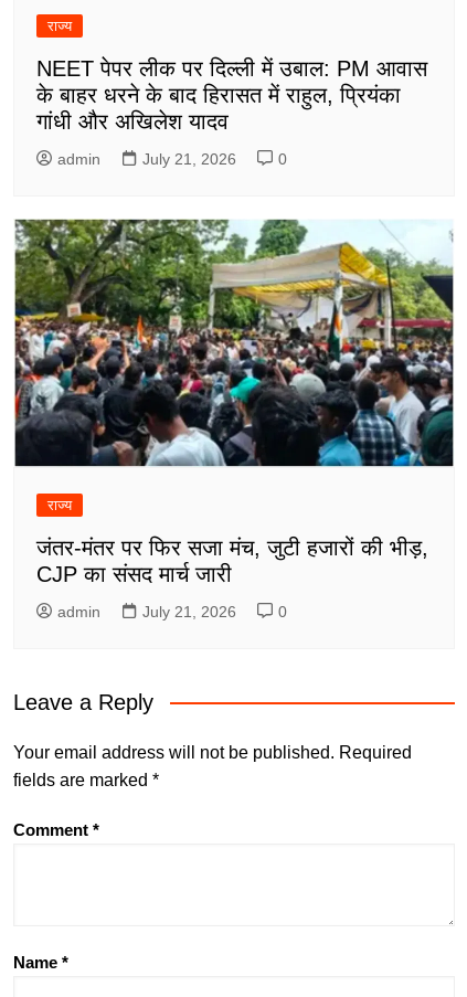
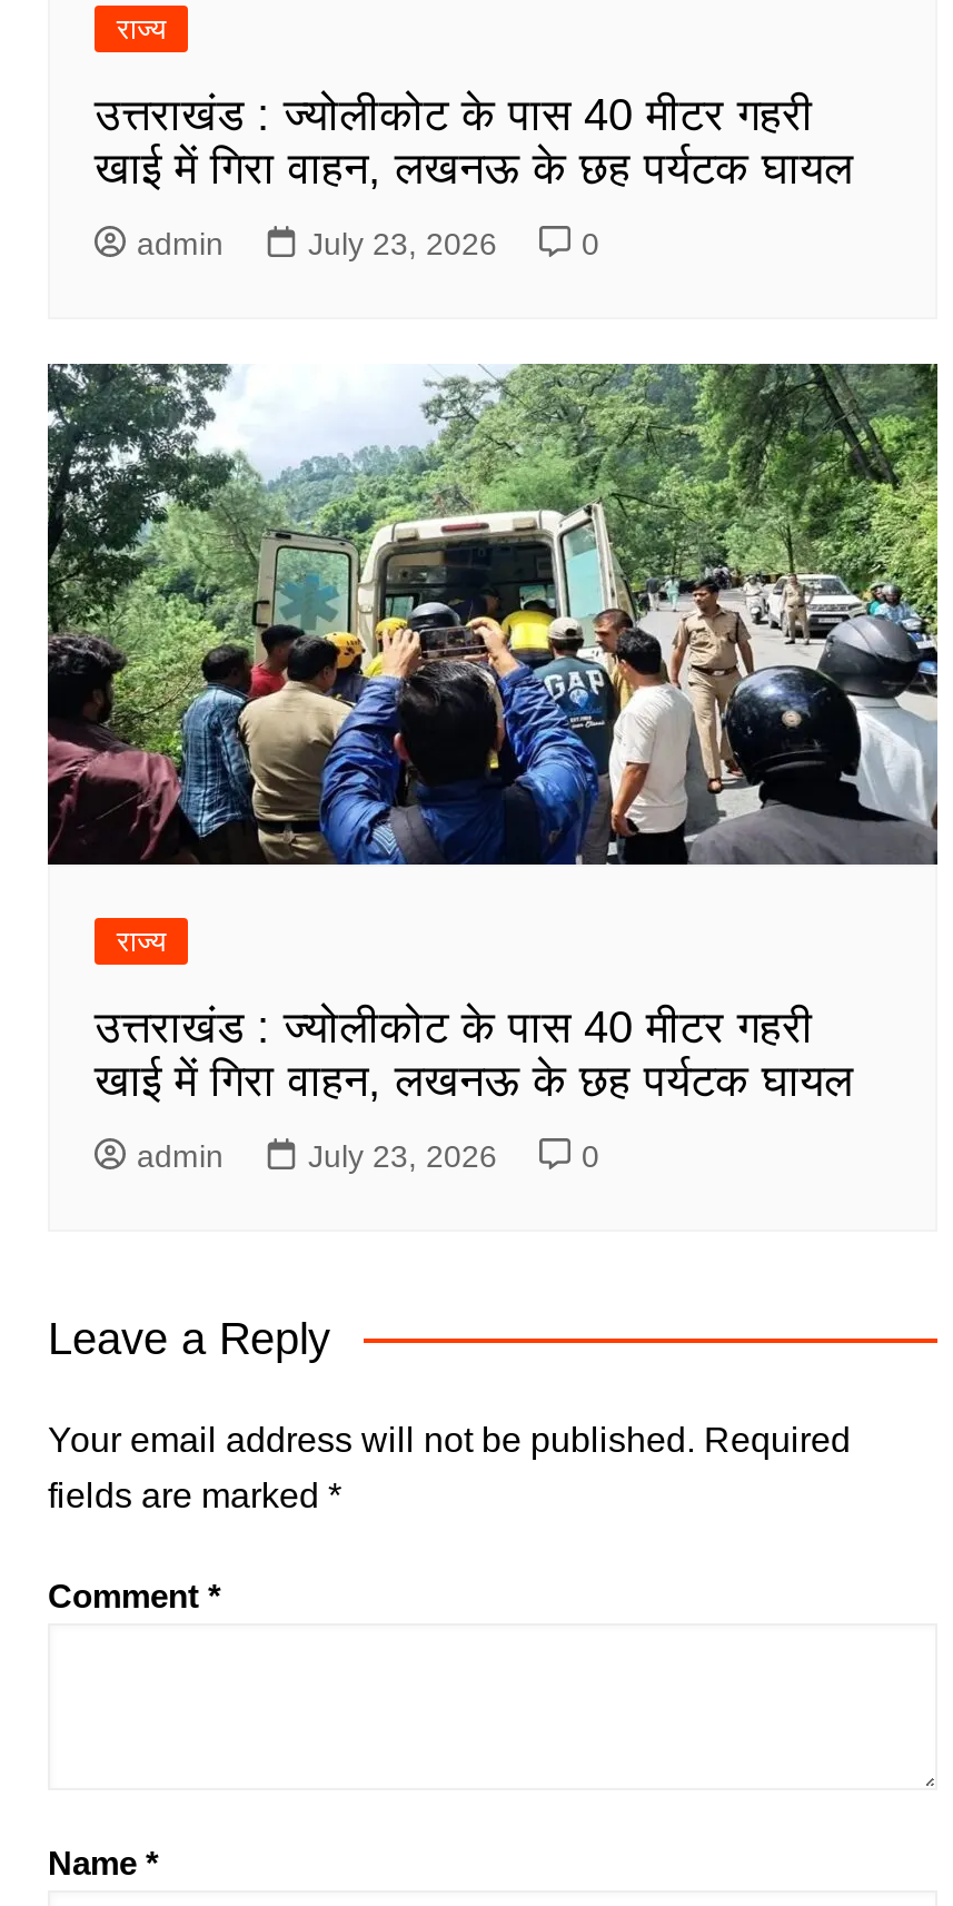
[36,56,427,134] NEET पेपर लीक पर दिल्ली में उबाल: PM आवास | के बाहर धरने के बाद हिरासत में राहुल, प्रियंका | गांधी और अखिलेश यादव -> [95,90,853,192] उत्तराखंड : ज्योलीकोट के पास 40 मीटर गहरी | खाई में गिरा वाहन, लखनऊ के छह पर्यटक घायल
[142,150,236,168] July 21, 2026 -> [308,226,497,261] July 23, 2026
[13,219,455,467] [image] -> [46,362,940,867] [image]
[36,535,428,586] जंतर-मंतर पर फिर सजा मंच, जुटी हजारों की भीड़, | CJP का संसद मार्च जारी -> [95,1003,853,1105] उत्तराखंड : ज्योलीकोट के पास 40 मीटर गहरी | खाई में गिरा वाहन, लखनऊ के छह पर्यटक घायल
[142,603,236,621] July 21, 2026 -> [308,1138,497,1174] July 23, 2026

